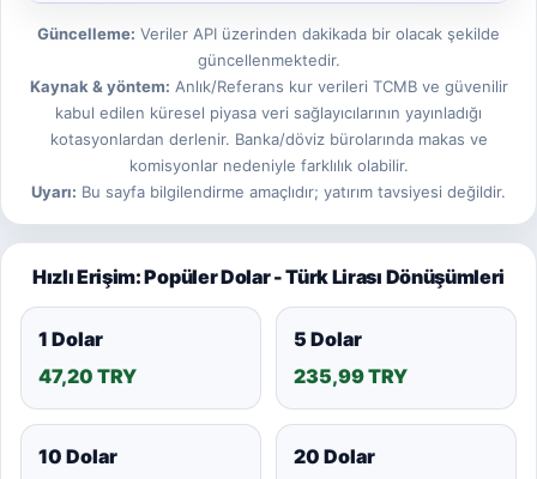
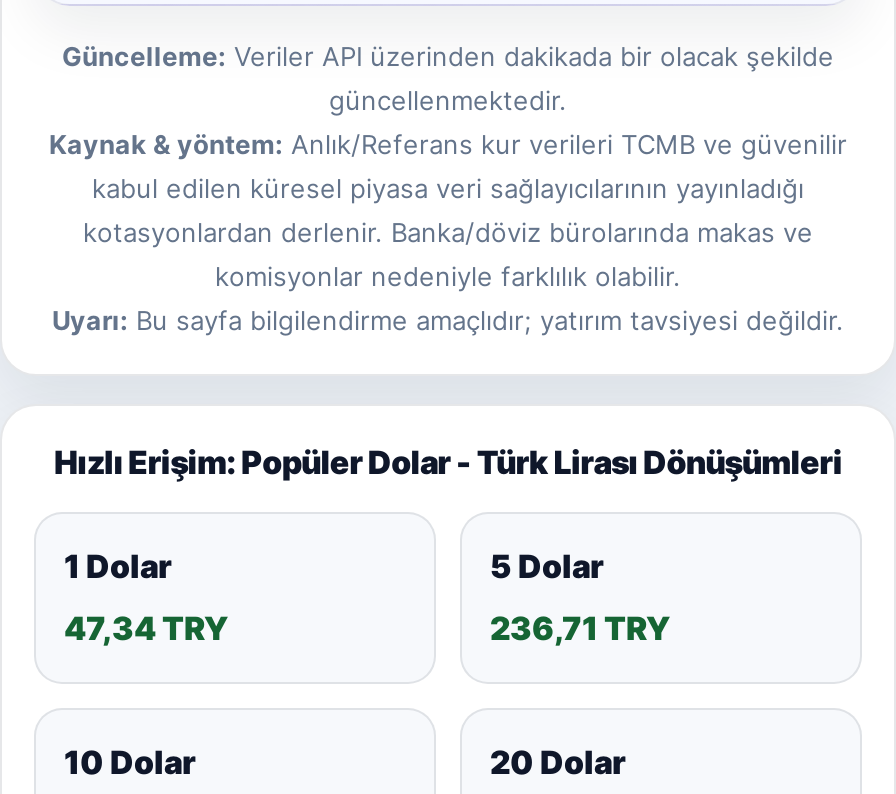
[38,364,137,388] 47,20 TRY -> [64,608,228,648] 47,34 TRY
[294,364,408,388] 235,99 TRY -> [490,608,670,648] 236,71 TRY

